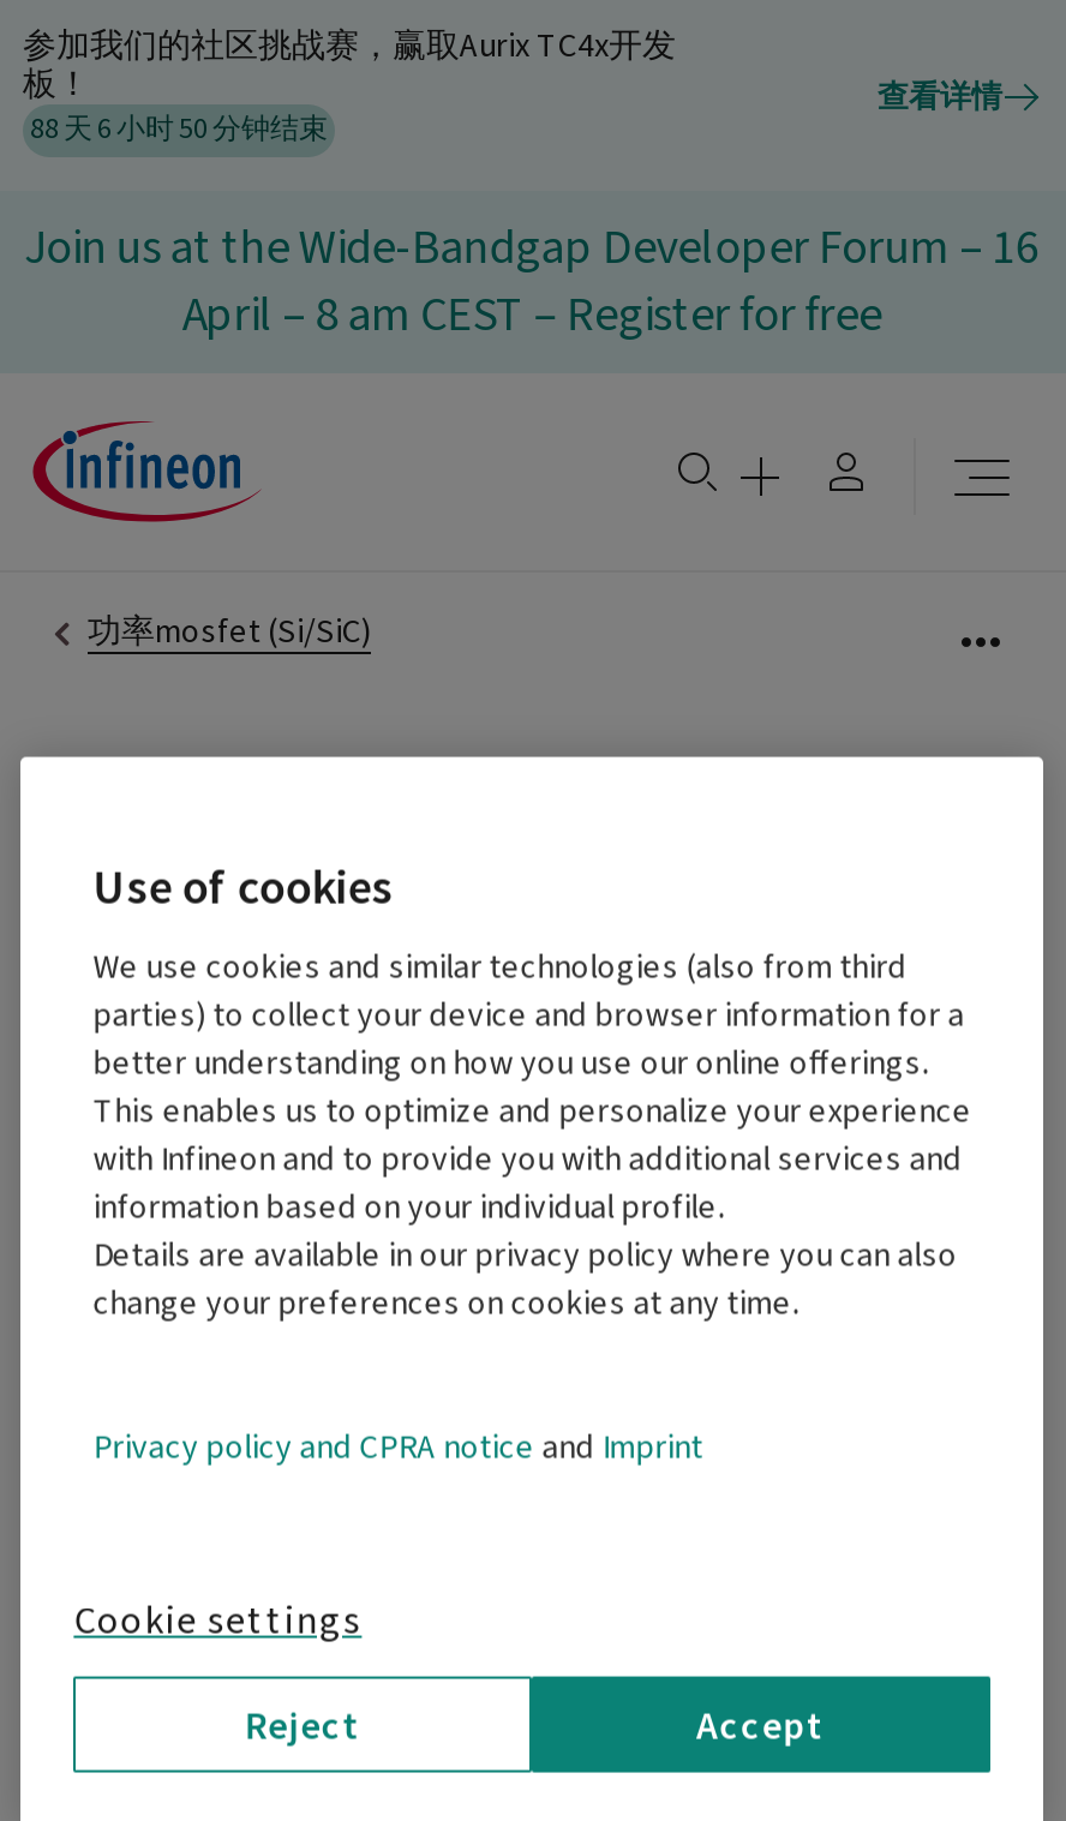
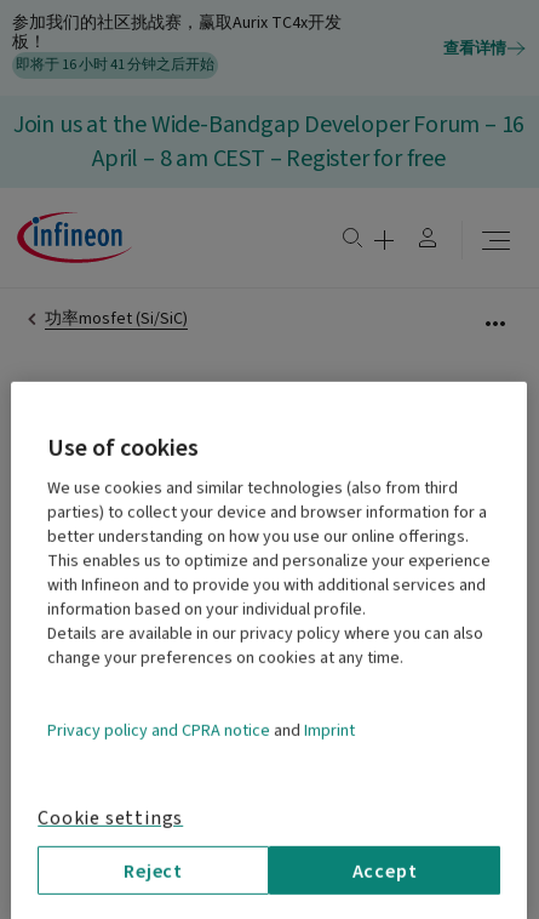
[30,109,328,150] 88 天 6 小时 50 分钟结束 -> [16,55,214,75] 即将于 16 小时 41 分钟之后开始

